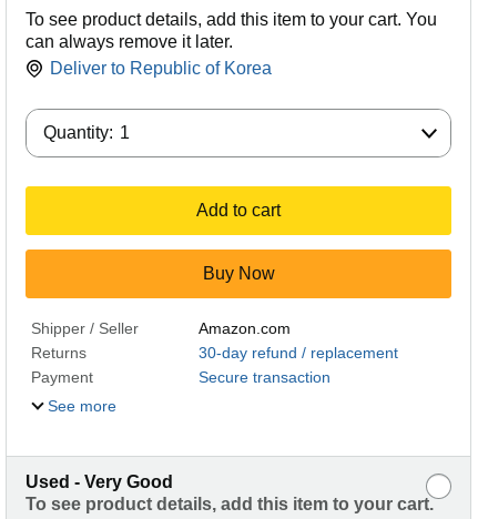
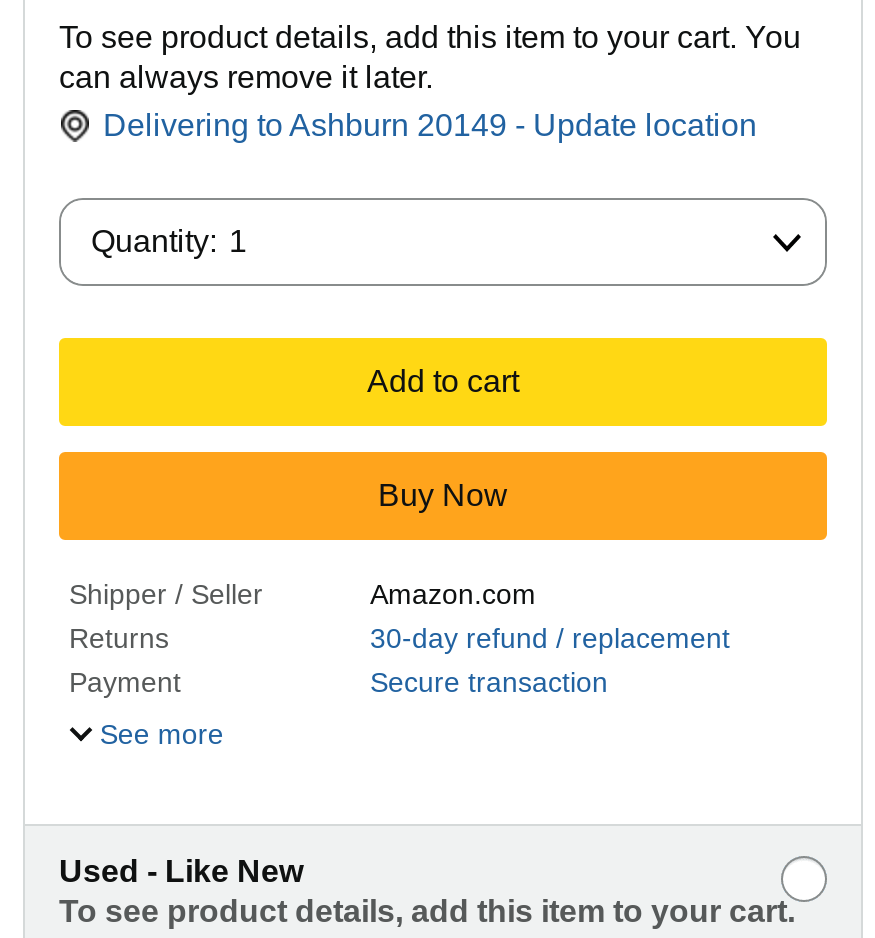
[50,59,272,78] Deliver to Republic of Korea -> [103,108,757,142] Delivering to Ashburn 20149 - Update location
[26,473,173,491] Used - Very Good -> [59,854,303,888] Used - Like New

